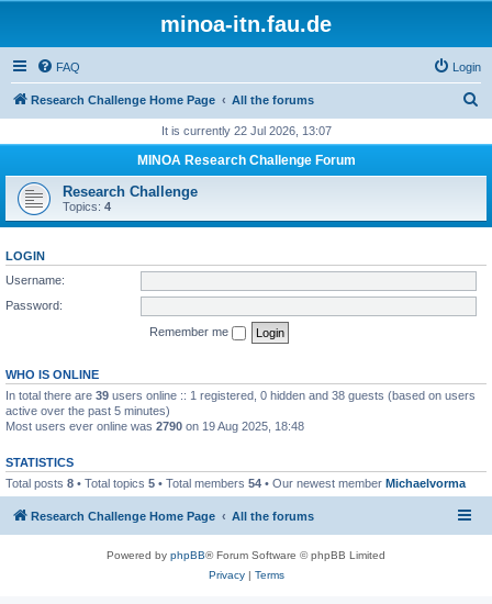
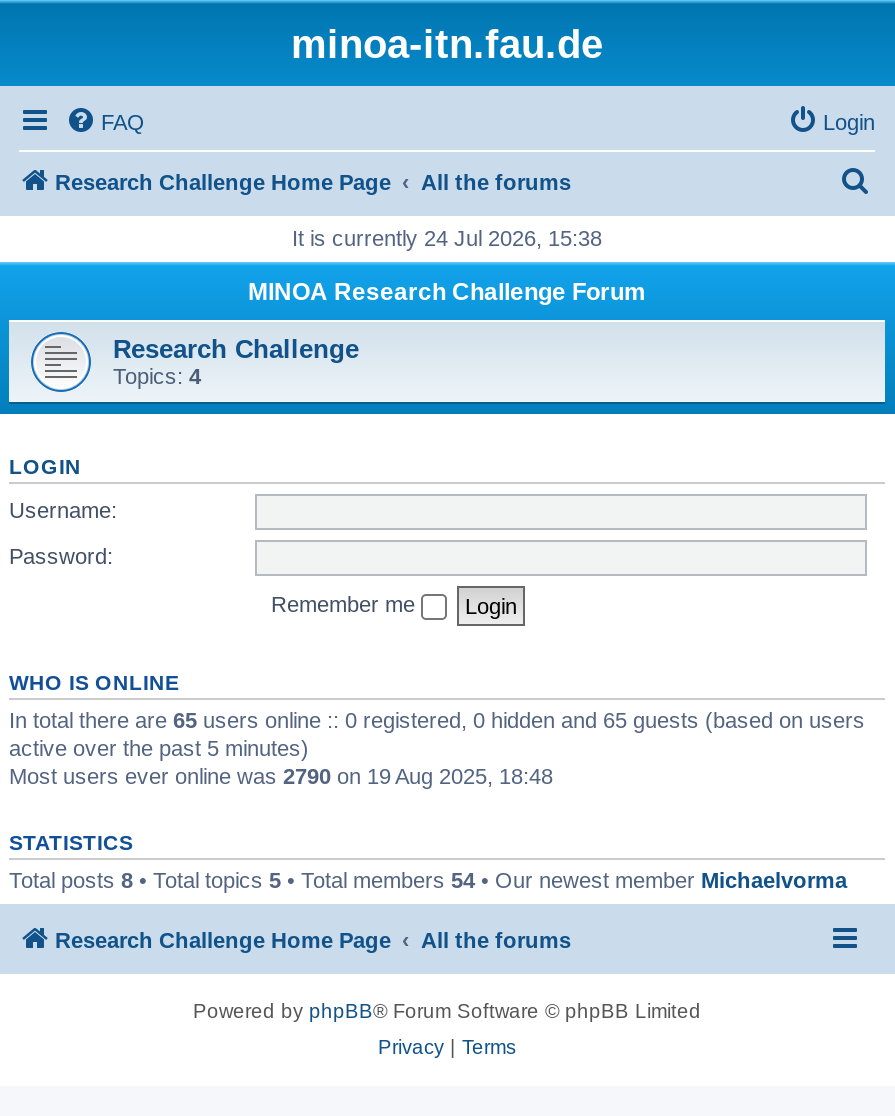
[161,124,331,137] It is currently 22 Jul 2026, 13:07 -> [292,226,602,250] It is currently 24 Jul 2026, 15:38
[5,388,476,401] In total there are 39 users online :: 1 registered, 0 hidden and 38 guests (based on users -> [9,707,865,731] In total there are 65 users online :: 0 registered, 0 hidden and 65 guests (based on users

